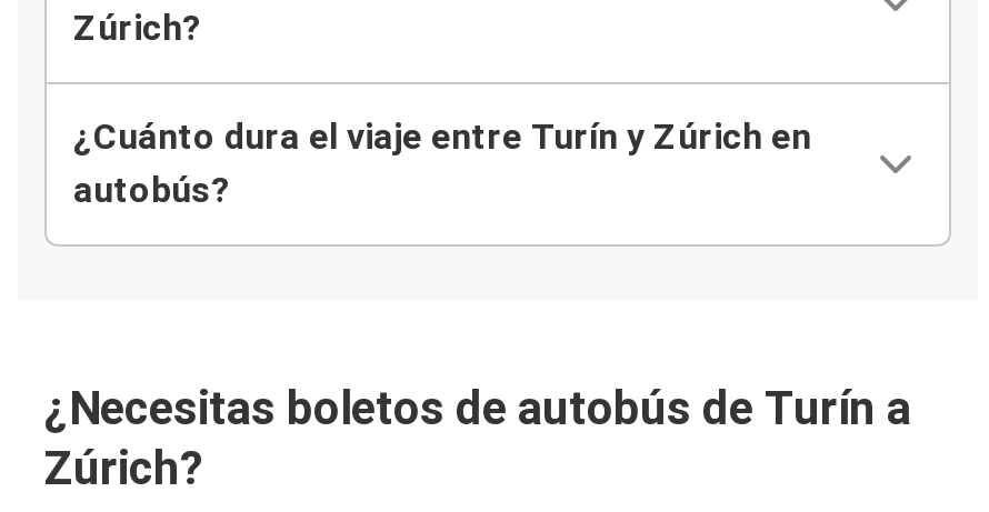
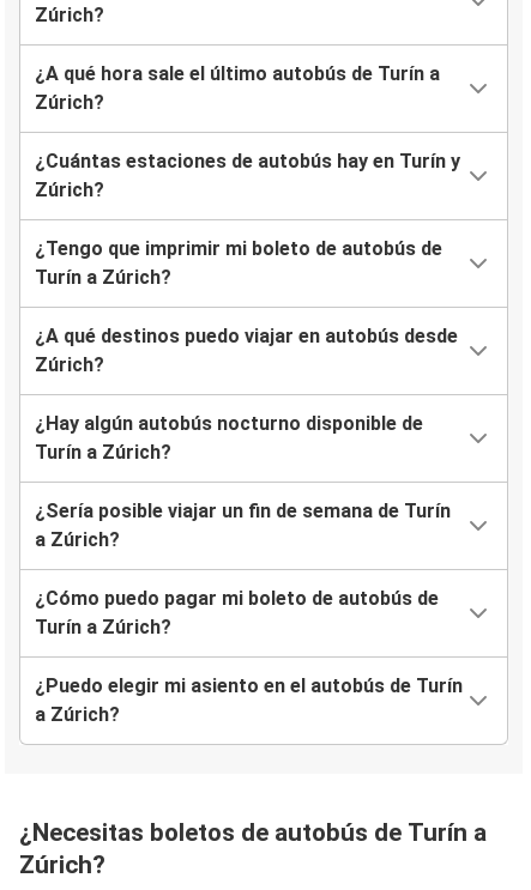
[73,116,811,212] ¿Cuánto dura el viaje entre Turín y Zúrich en | autobús? -> [35,63,463,726] ¿A qué hora sale el último autobús de Turín a | Zúrich? | ¿Cuántas estaciones de autobús hay en Turín y | Zúrich? | ¿Tengo que imprimir mi boleto de autobús de | Turín a Zúrich? | ¿A qué destinos puedo viajar en autobús desde | Zúrich? | ¿Hay algún autobús nocturno disponible de | Turín a Zúrich? | ¿Sería posible viajar un fin de semana de Turín | a Zúrich? | ¿Cómo puedo pagar mi boleto de autobús de | Turín a Zúrich? | ¿Puedo elegir mi asiento en el autobús de Turín | a Zúrich?

